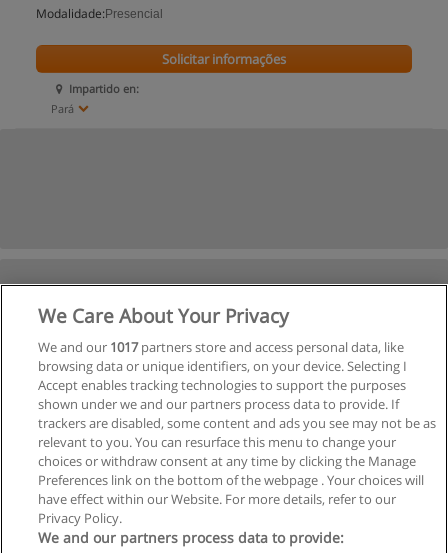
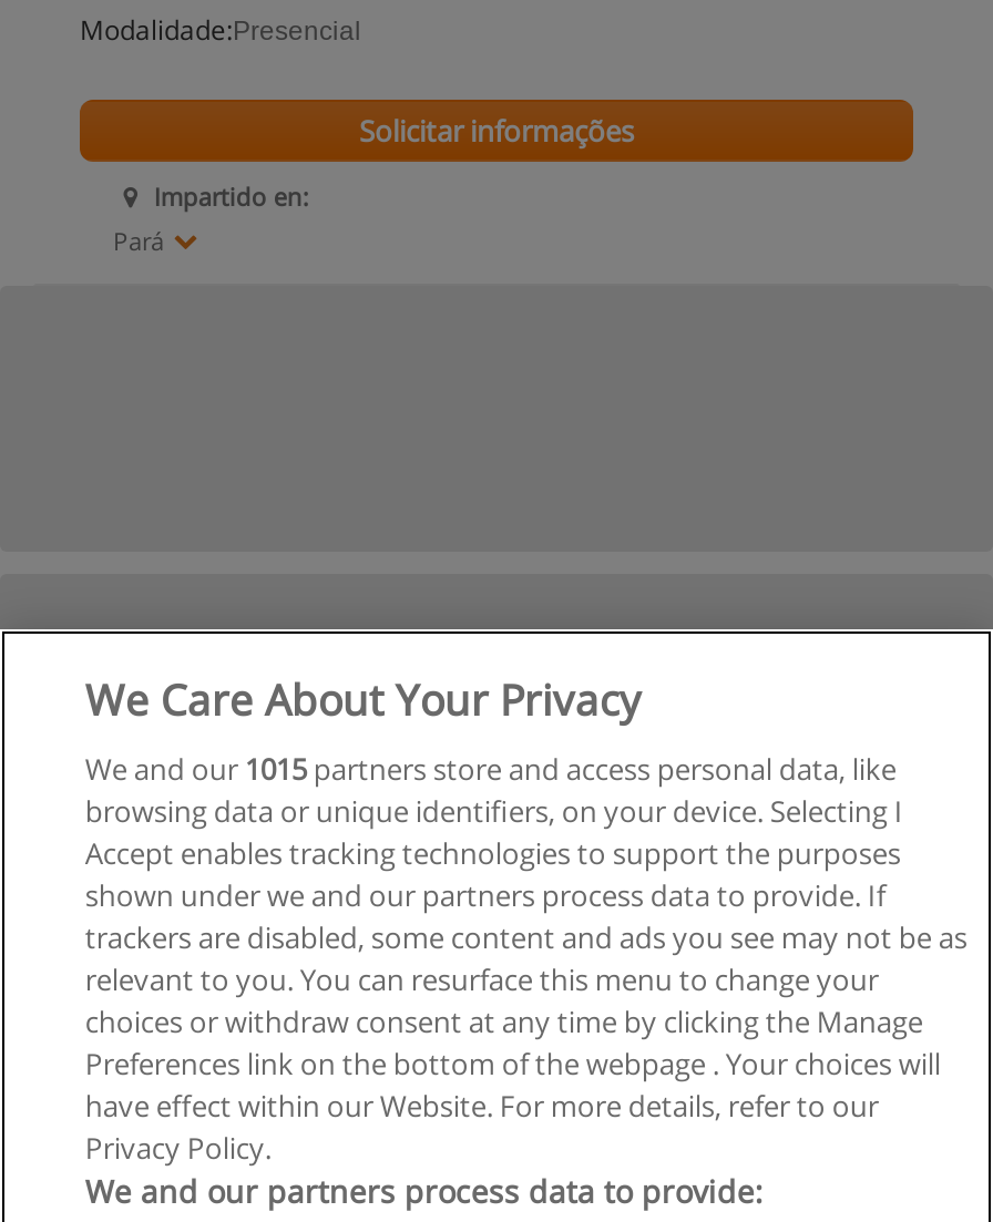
[38,338,404,356] We and our 1017 partners store and access personal data, like -> [85,749,896,789] We and our 1015 partners store and access personal data, like

